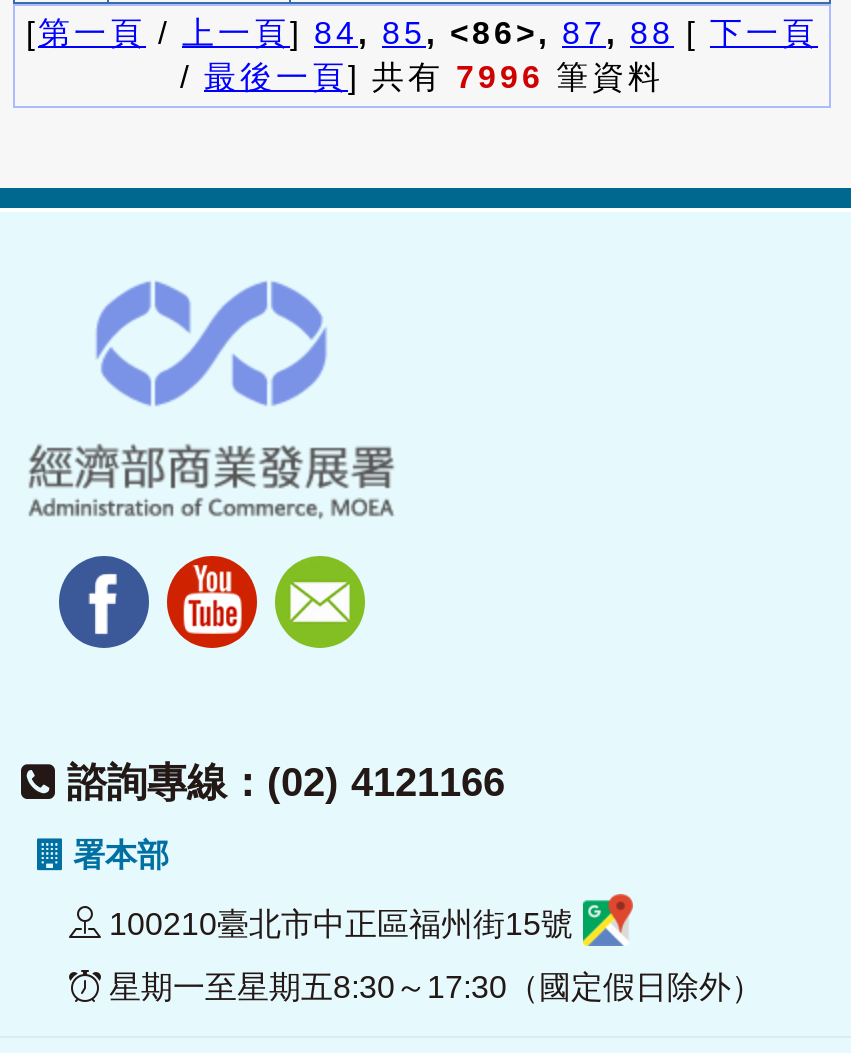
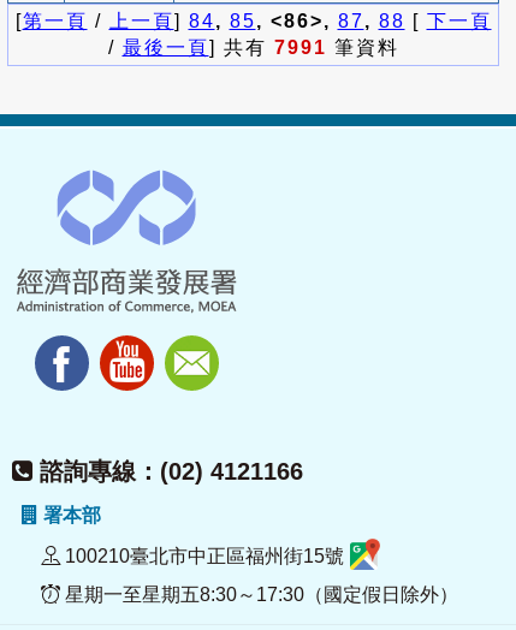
[180,60,664,94] /最後一頁] 共有7996筆資料 -> [108,37,399,58] /最後一頁] 共有7991筆資料

